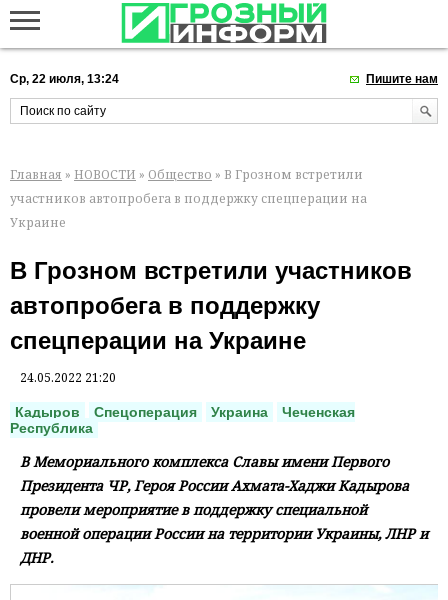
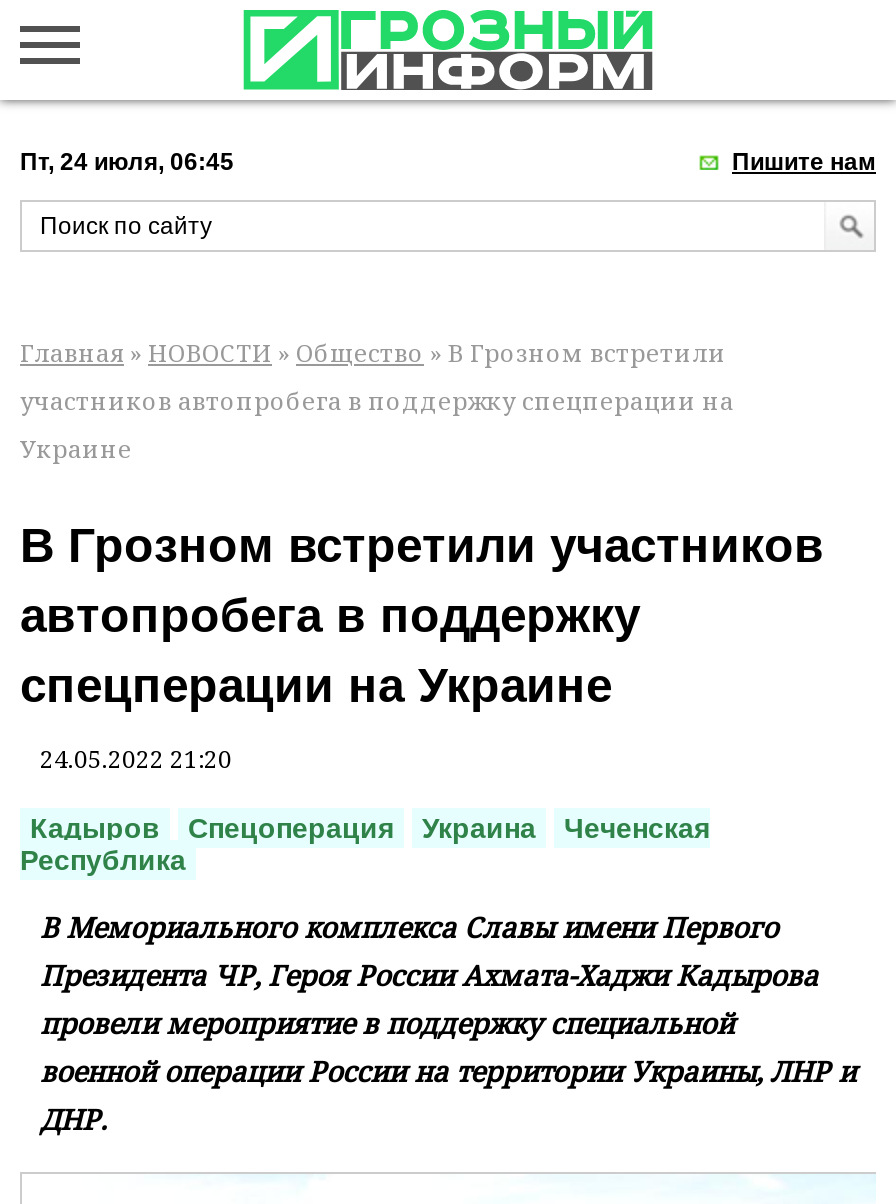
[10,72,119,86] Ср, 22 июля, 13:24 -> [20,148,234,176] Пт, 24 июля, 06:45

